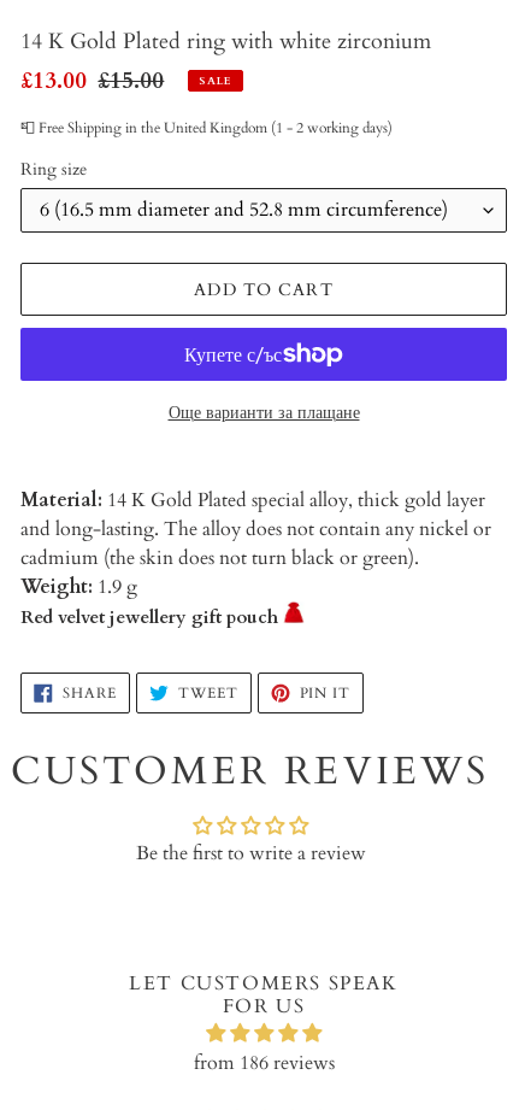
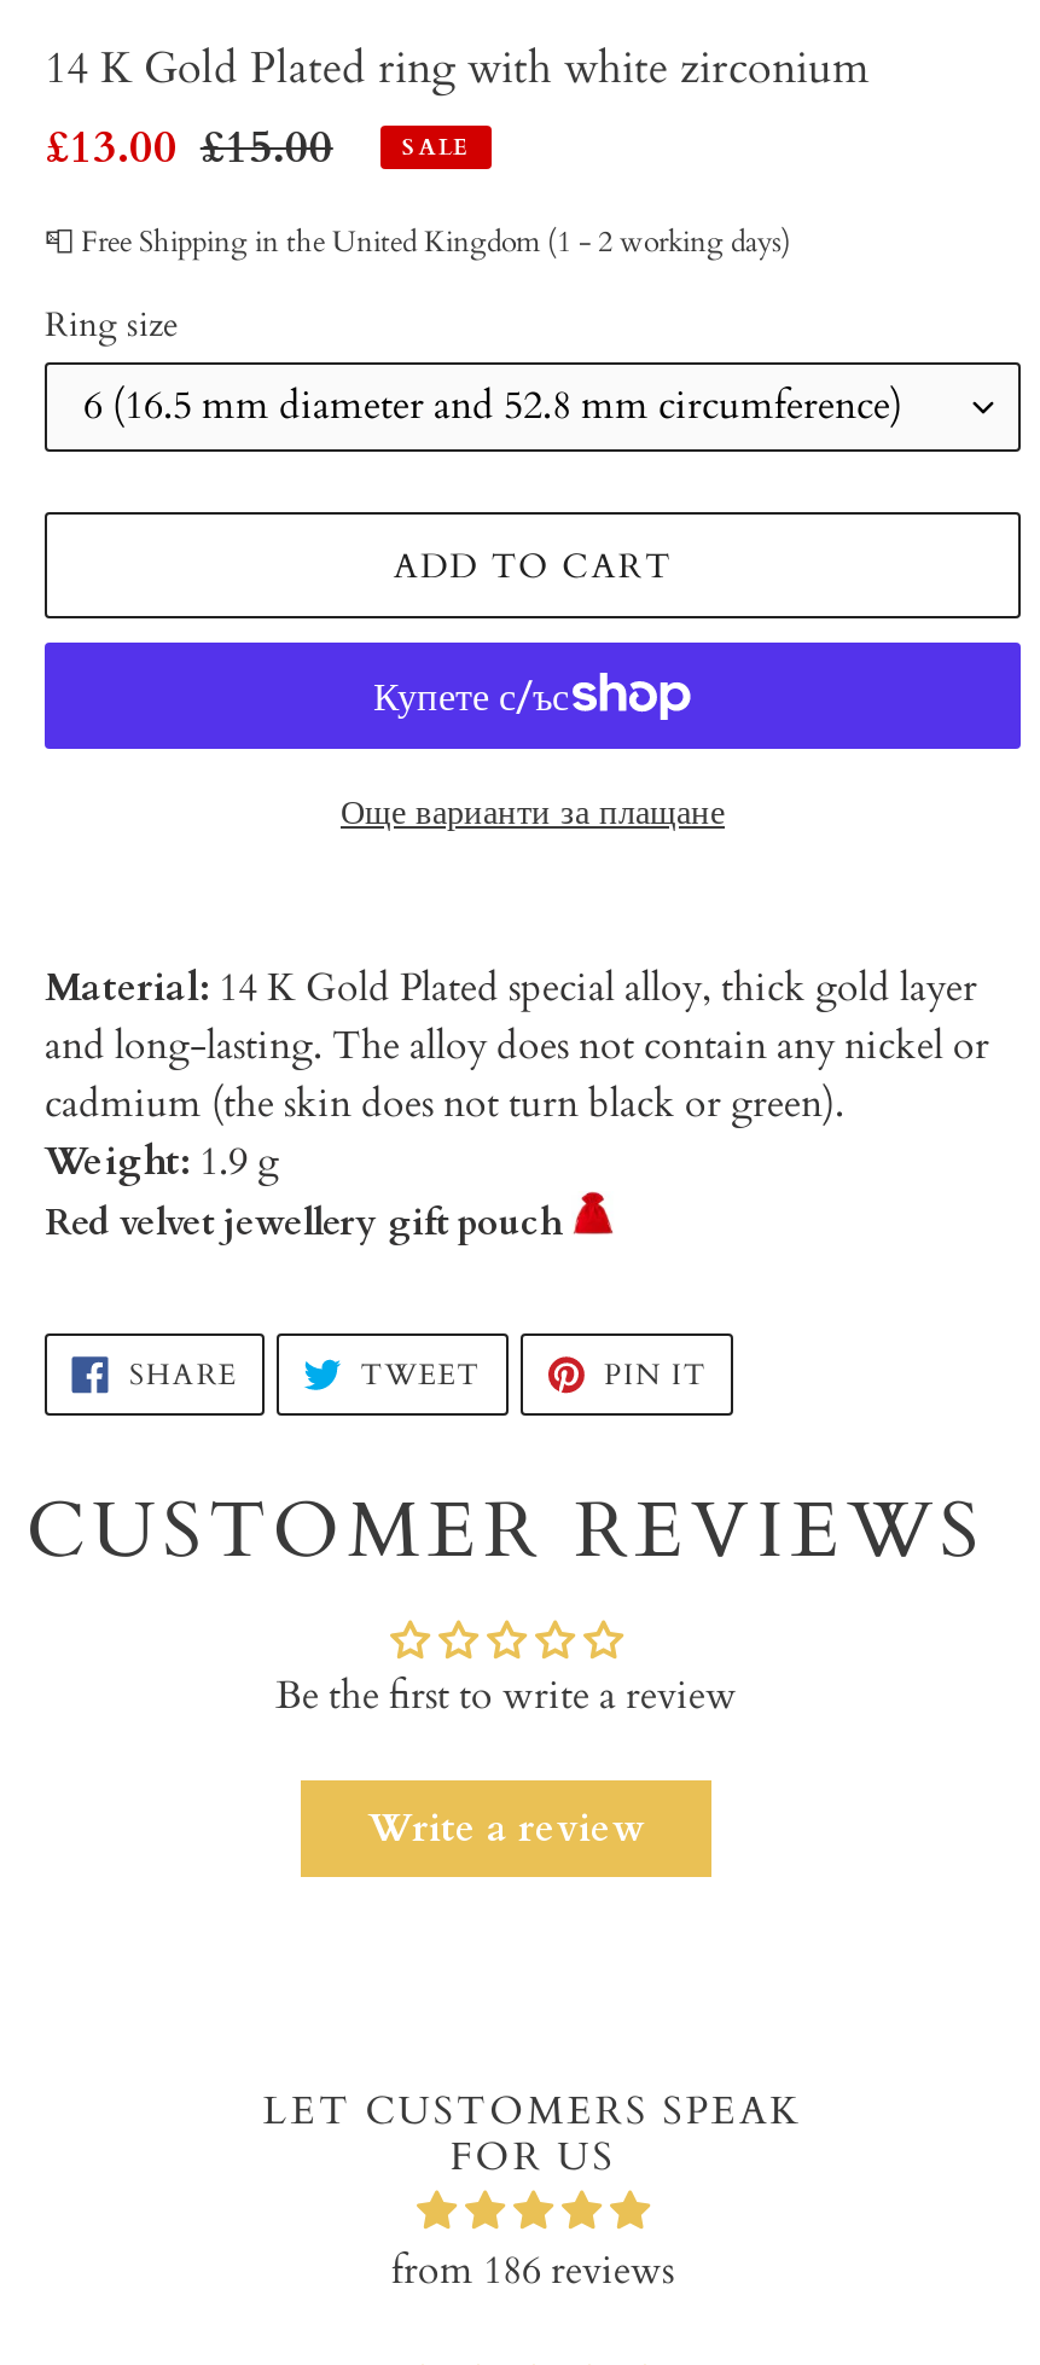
none -> [368,1802,644,1855] Write a review

